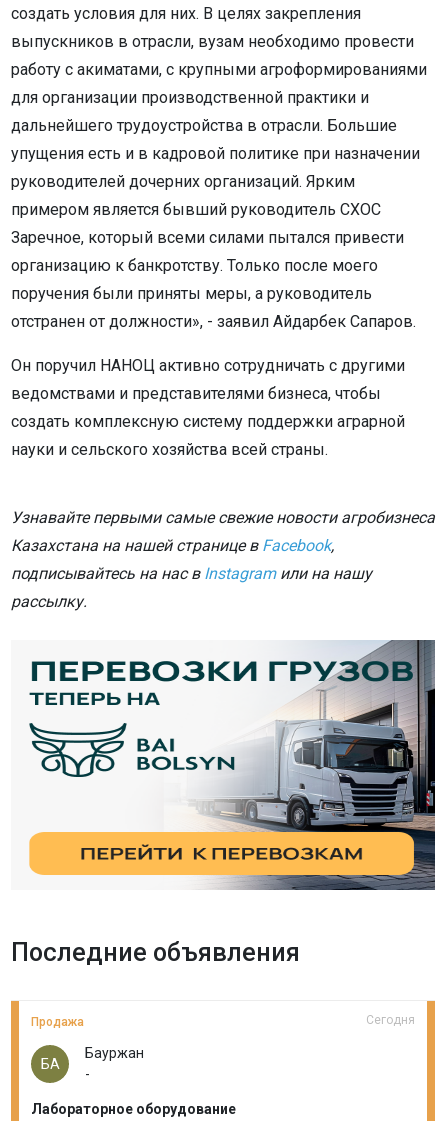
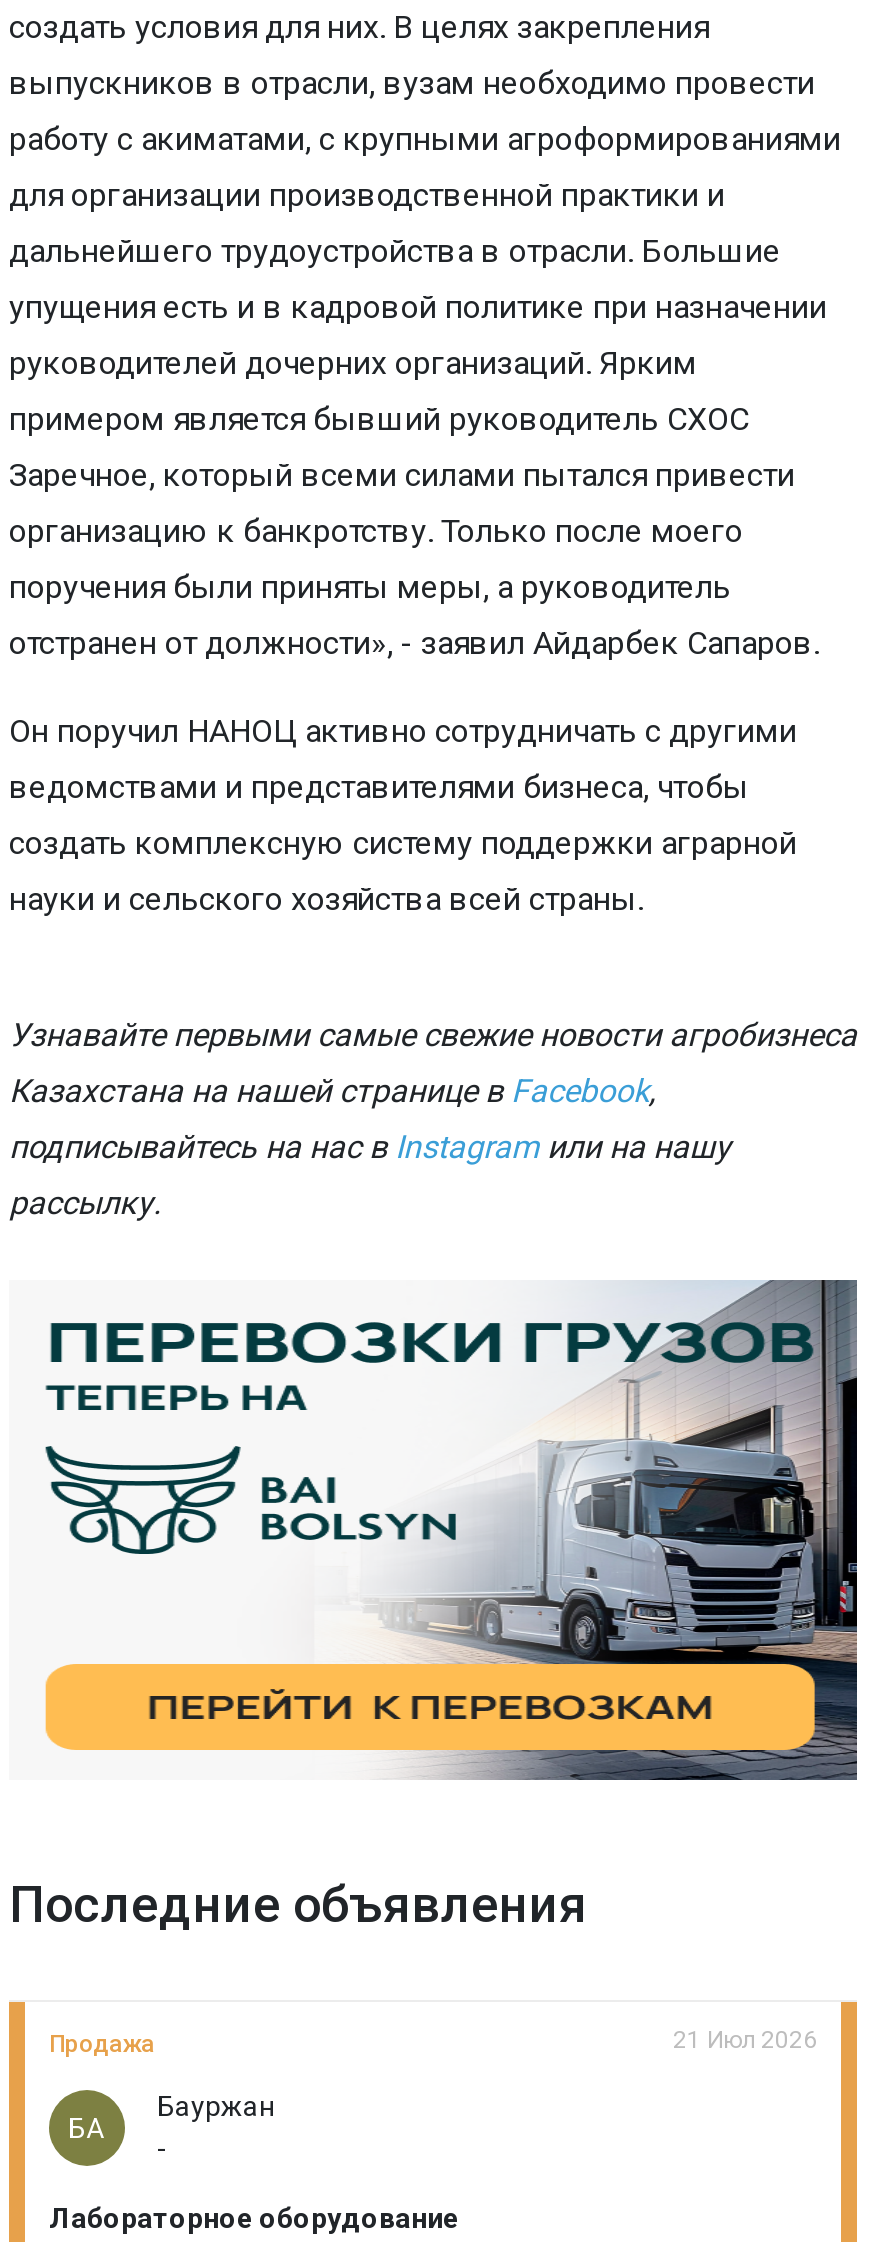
[366,1013,415,1027] Сегодня -> [673,2027,817,2055] 21 Июл 2026

